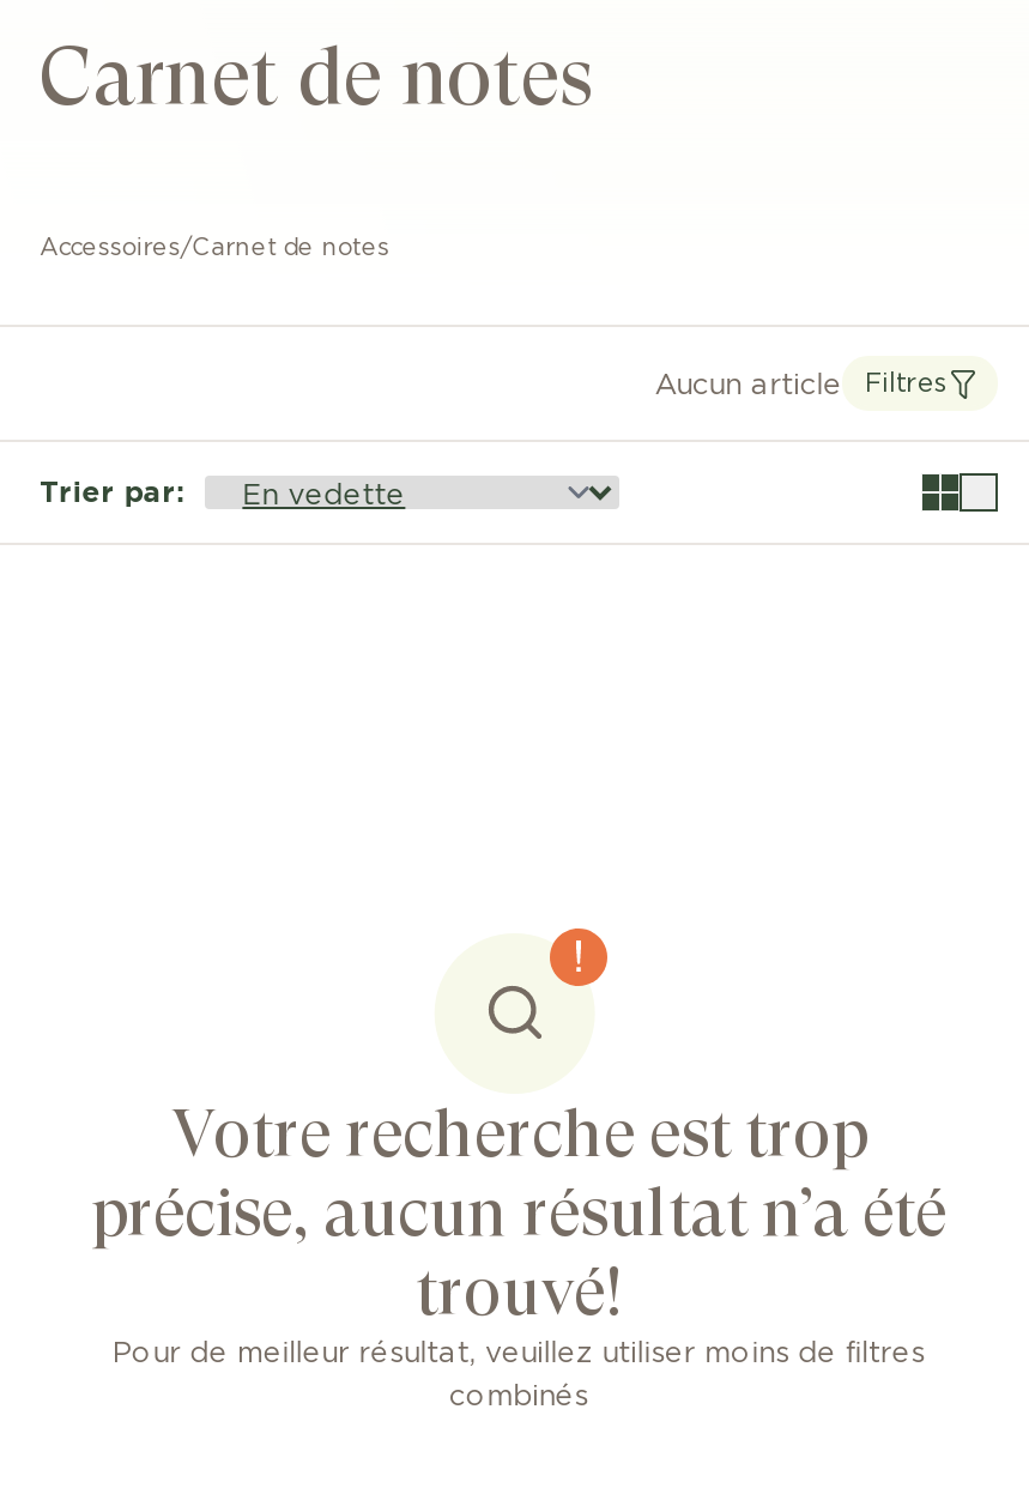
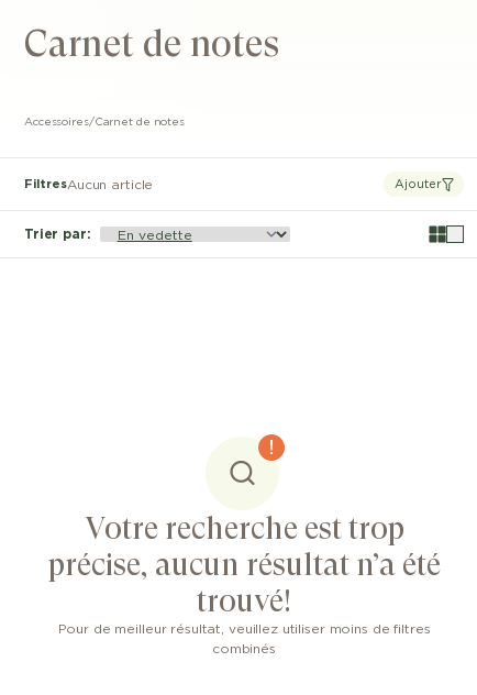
[655,369,949,398] Aucun article | Filtres -> [24,178,441,191] FiltresAucun article | Ajouter

